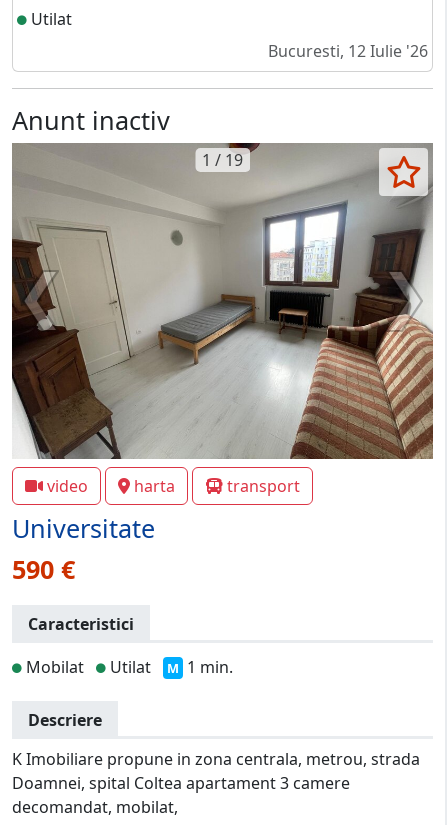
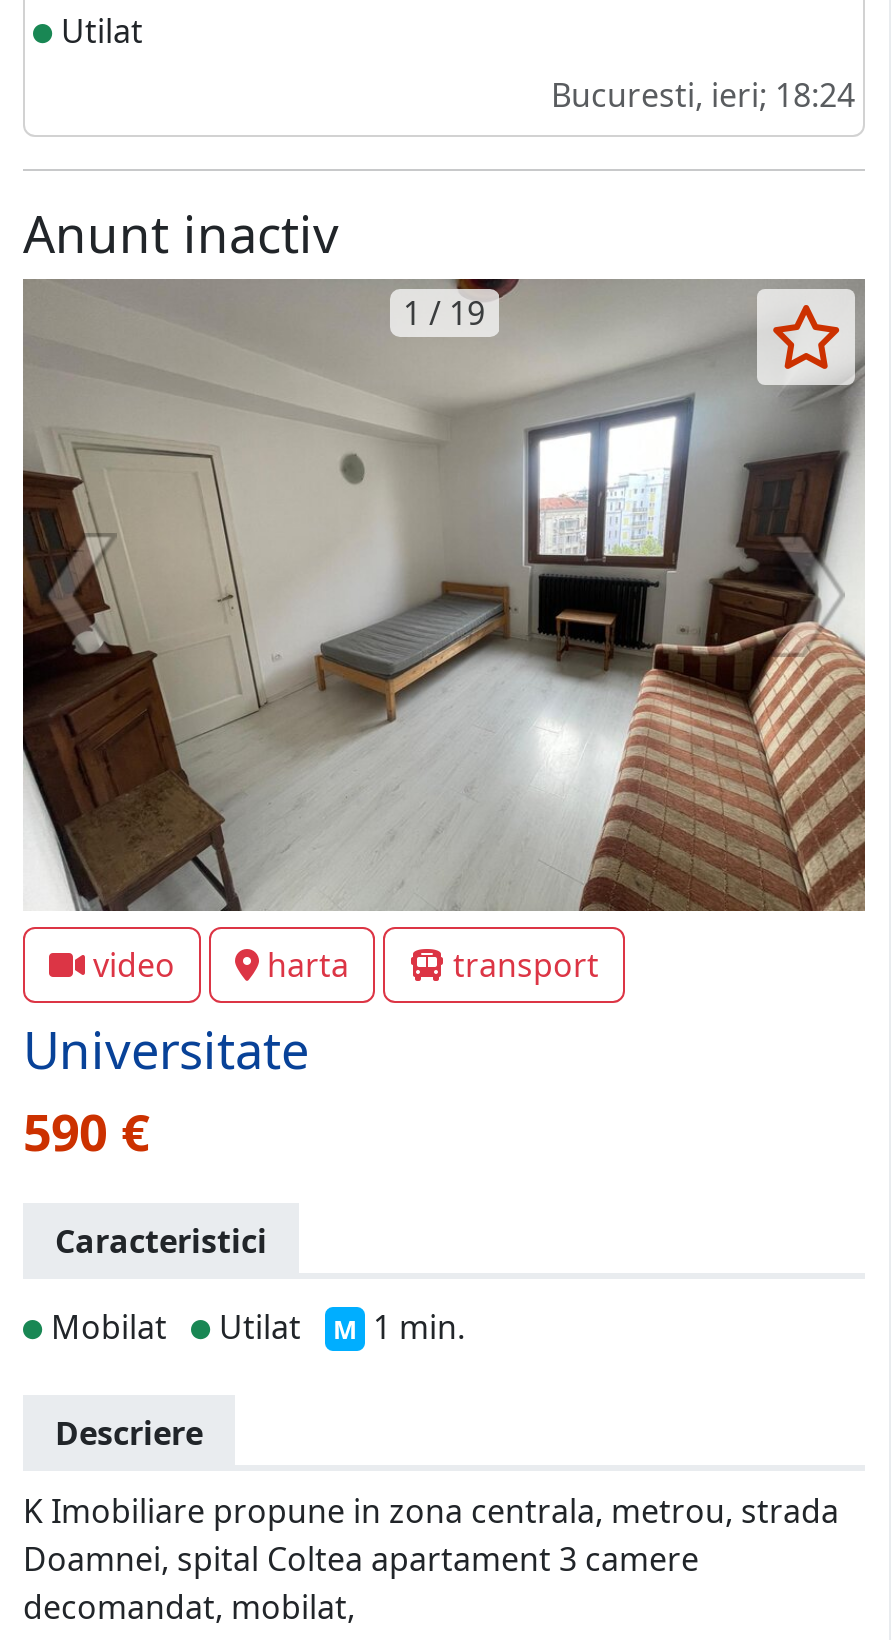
[268,40,428,62] Bucuresti, 12 Iulie '26 -> [551,73,855,117] Bucuresti, ieri; 18:24

